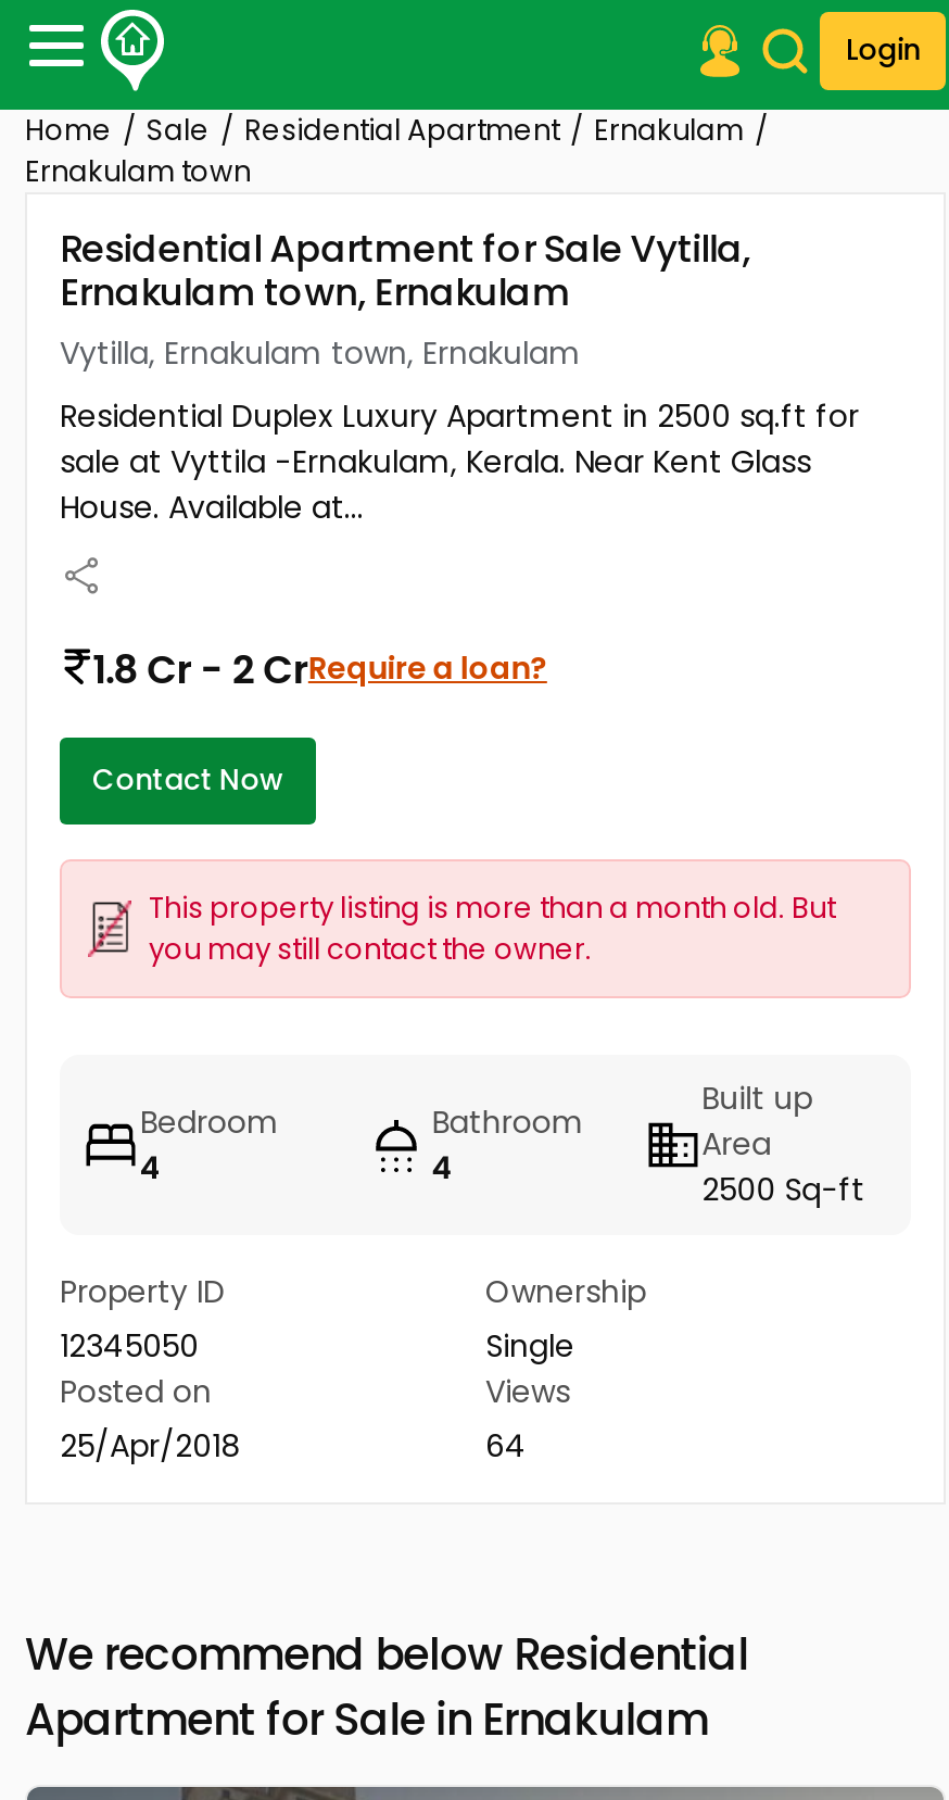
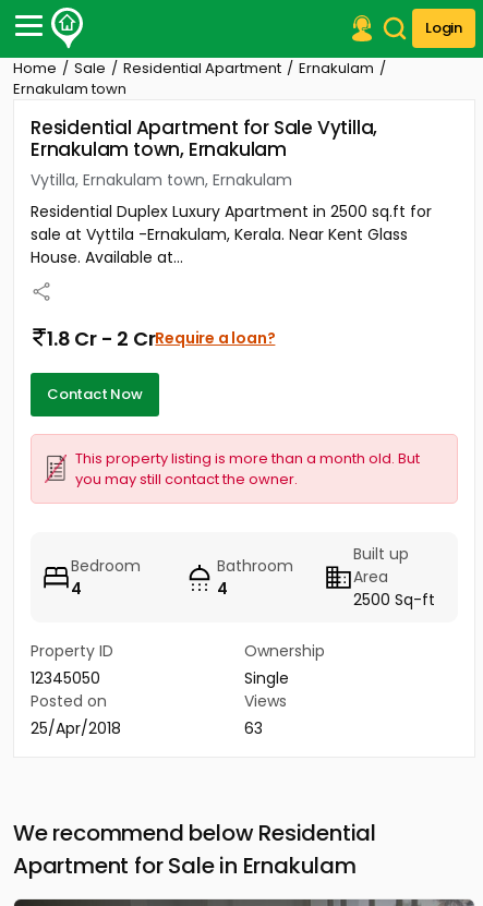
[485,1424,527,1468] 64 -> [244,717,263,739] 63

